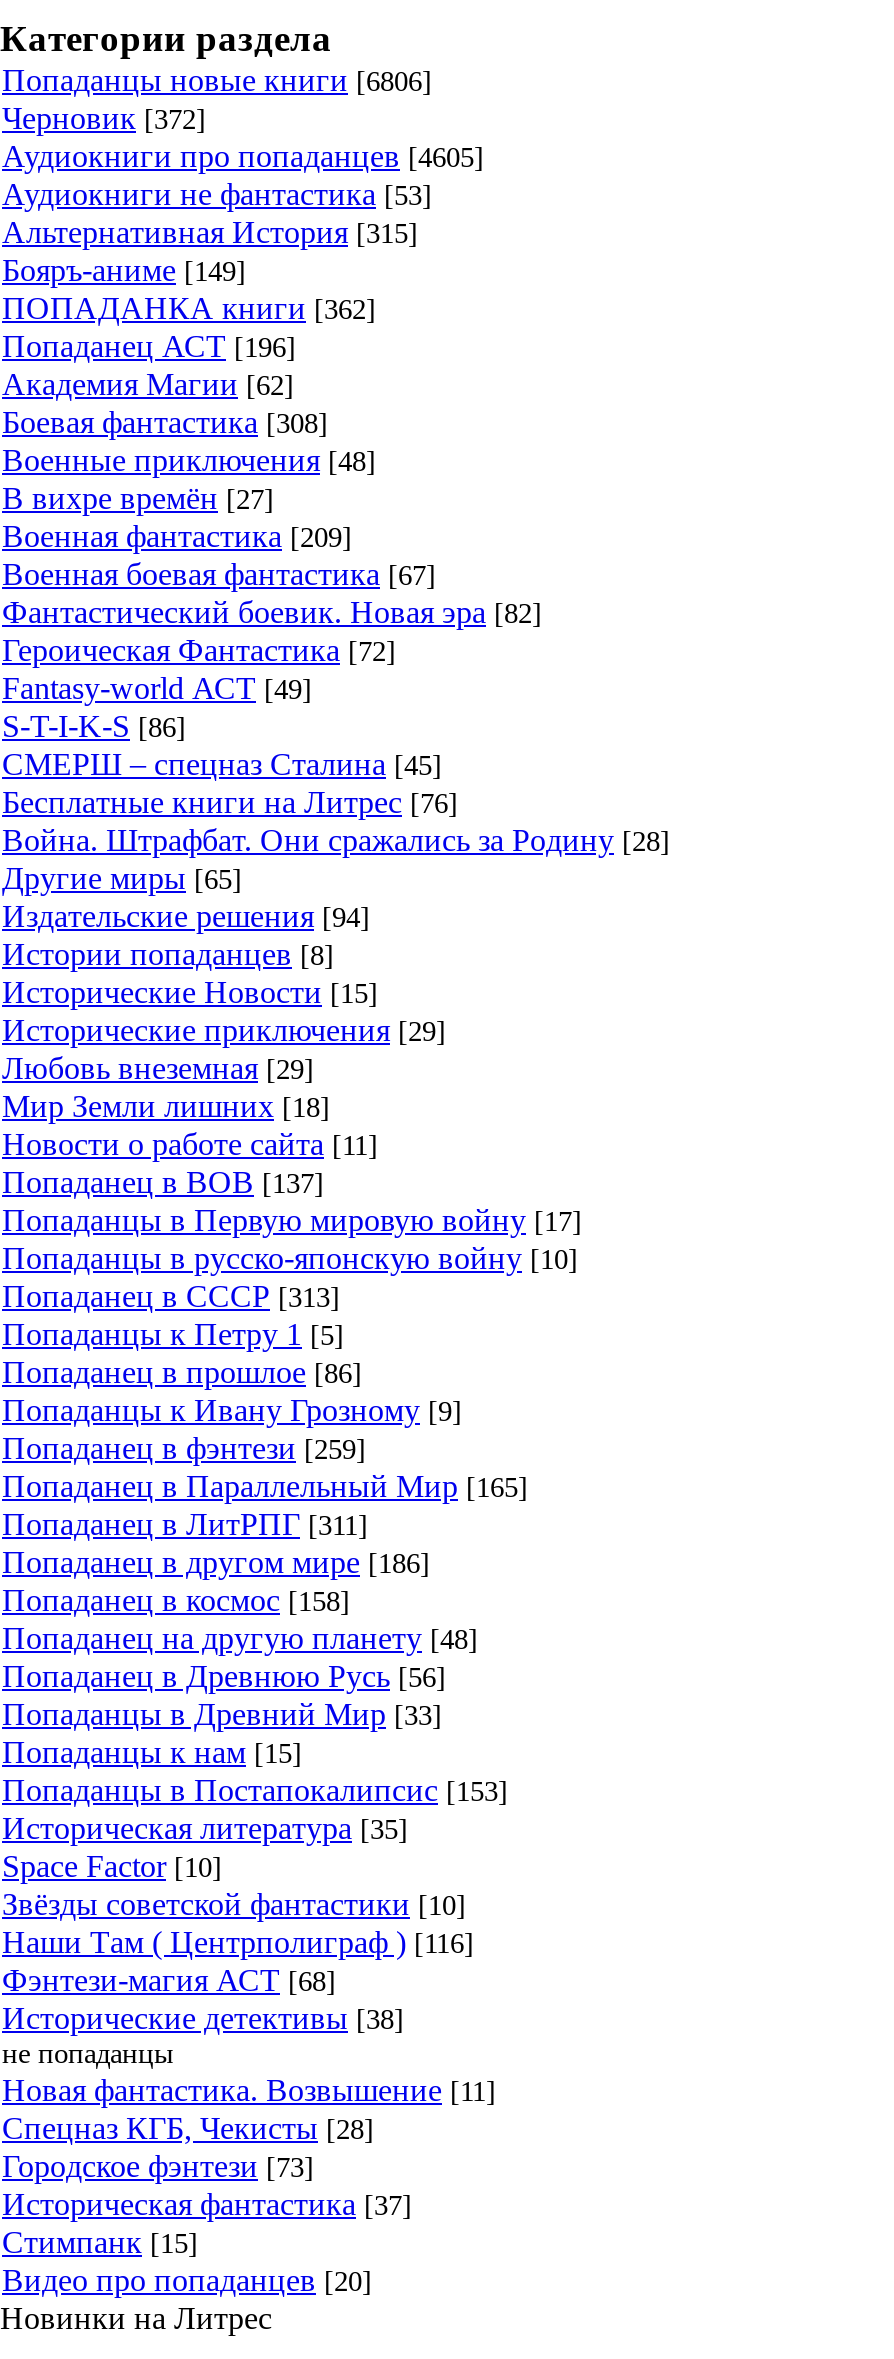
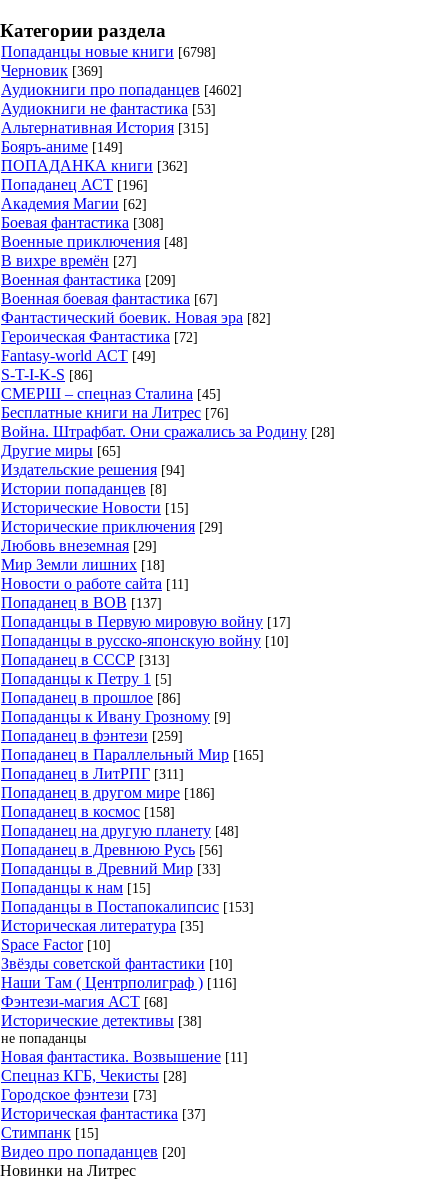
[2,62,432,96] Попаданцы новые книги [6806] -> [1,43,216,60] Попаданцы новые книги [6798]
[2,100,206,134] Черновик [372] -> [1,62,103,79] Черновик [369]
[2,138,484,172] Аудиокниги про попаданцев [4605] -> [1,81,242,98] Аудиокниги про попаданцев [4602]

